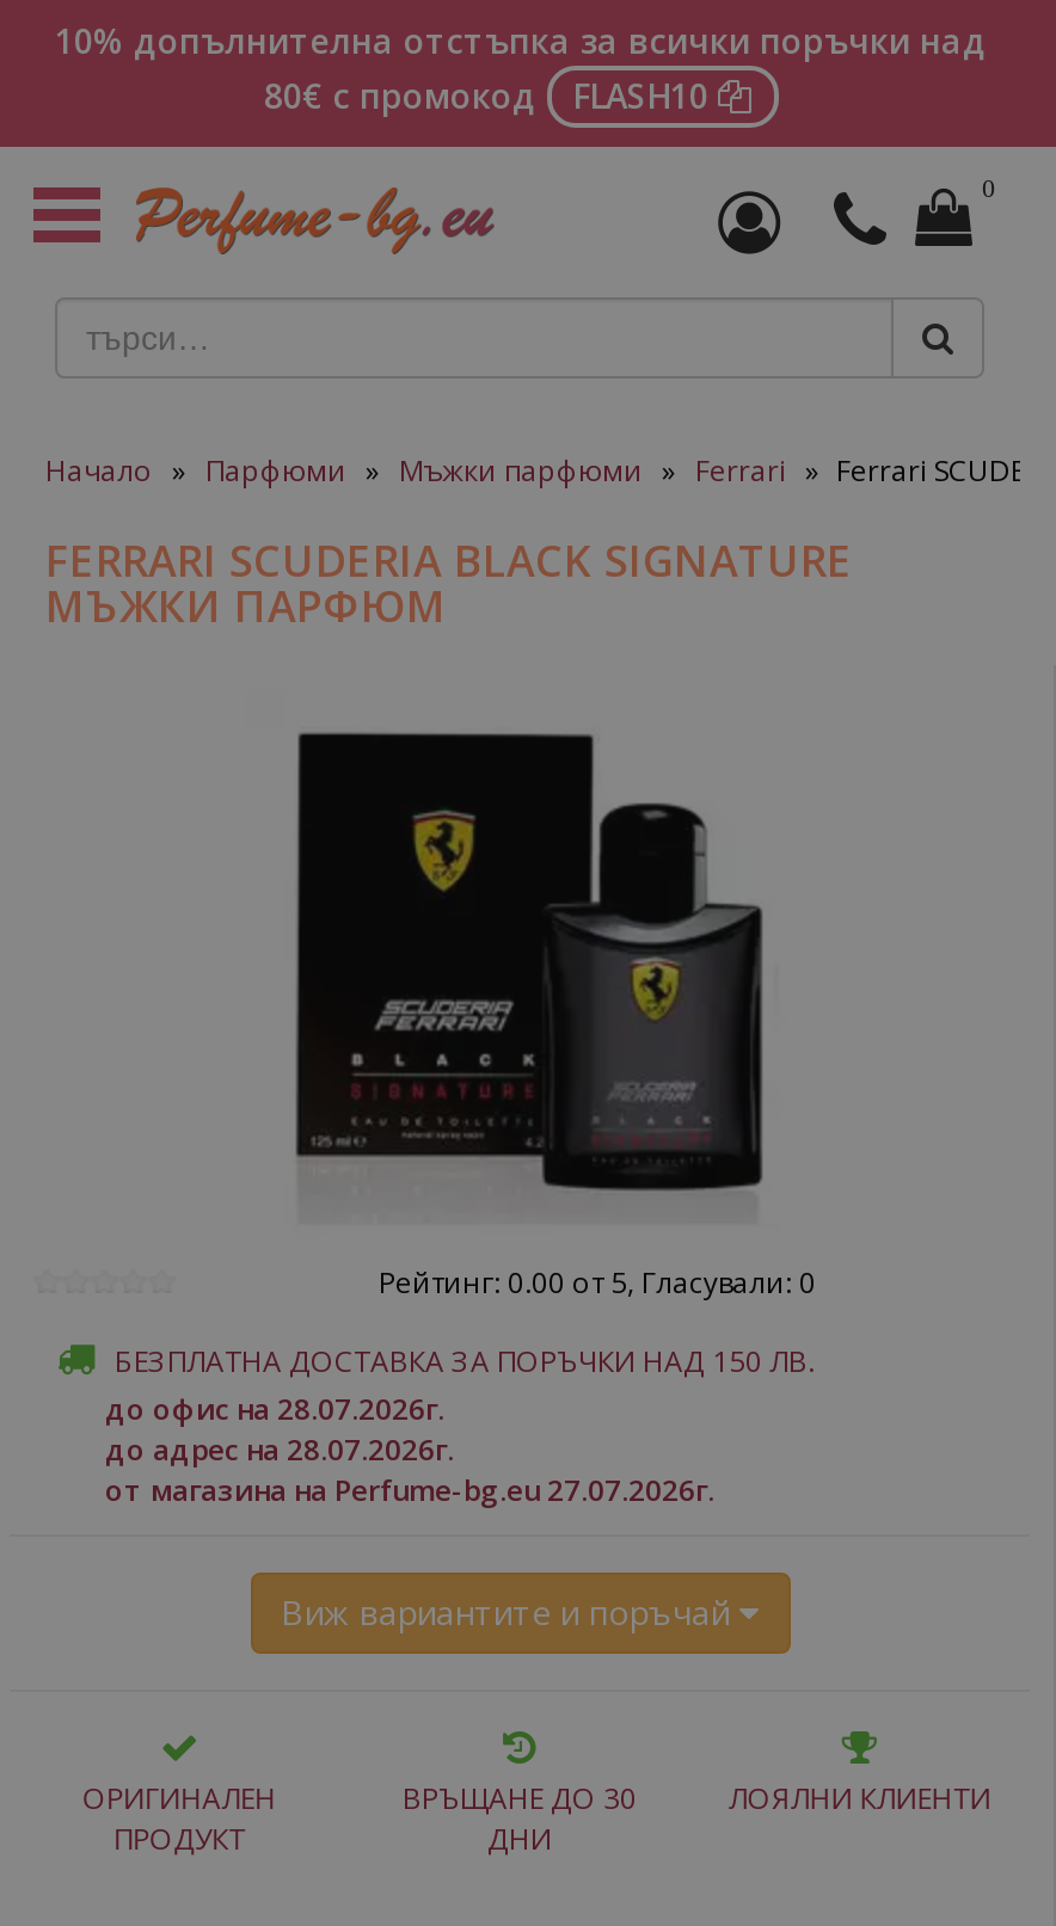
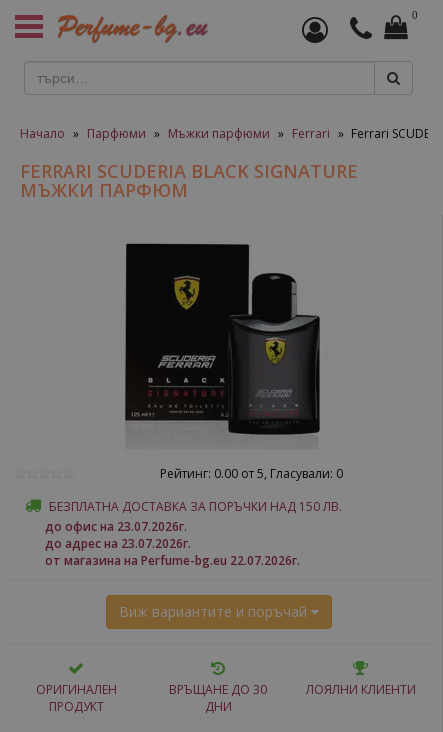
[55,18,987,118] 10% допълнителна отстъпка за всички поръчки над | 80€ с промокод FLASH10 -> none
[105,1389,444,1429] до офис на 28.07.2026г. -> [45,518,187,535] до офис на 23.07.2026г.
[105,1429,454,1470] до адрес на 28.07.2026г. -> [45,535,191,552] до адрес на 23.07.2026г.
[105,1470,714,1510] от магазина на Perfume-bg.eu 27.07.2026г. -> [45,552,300,569] от магазина на Perfume-bg.eu 22.07.2026г.

